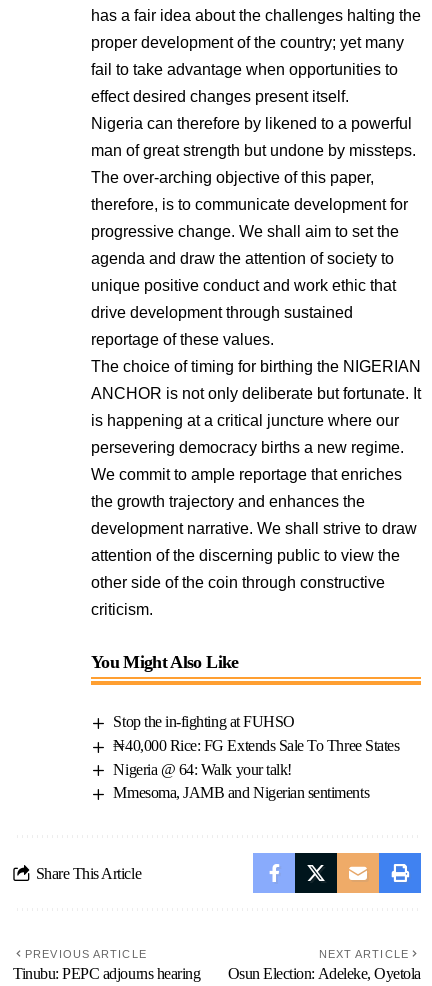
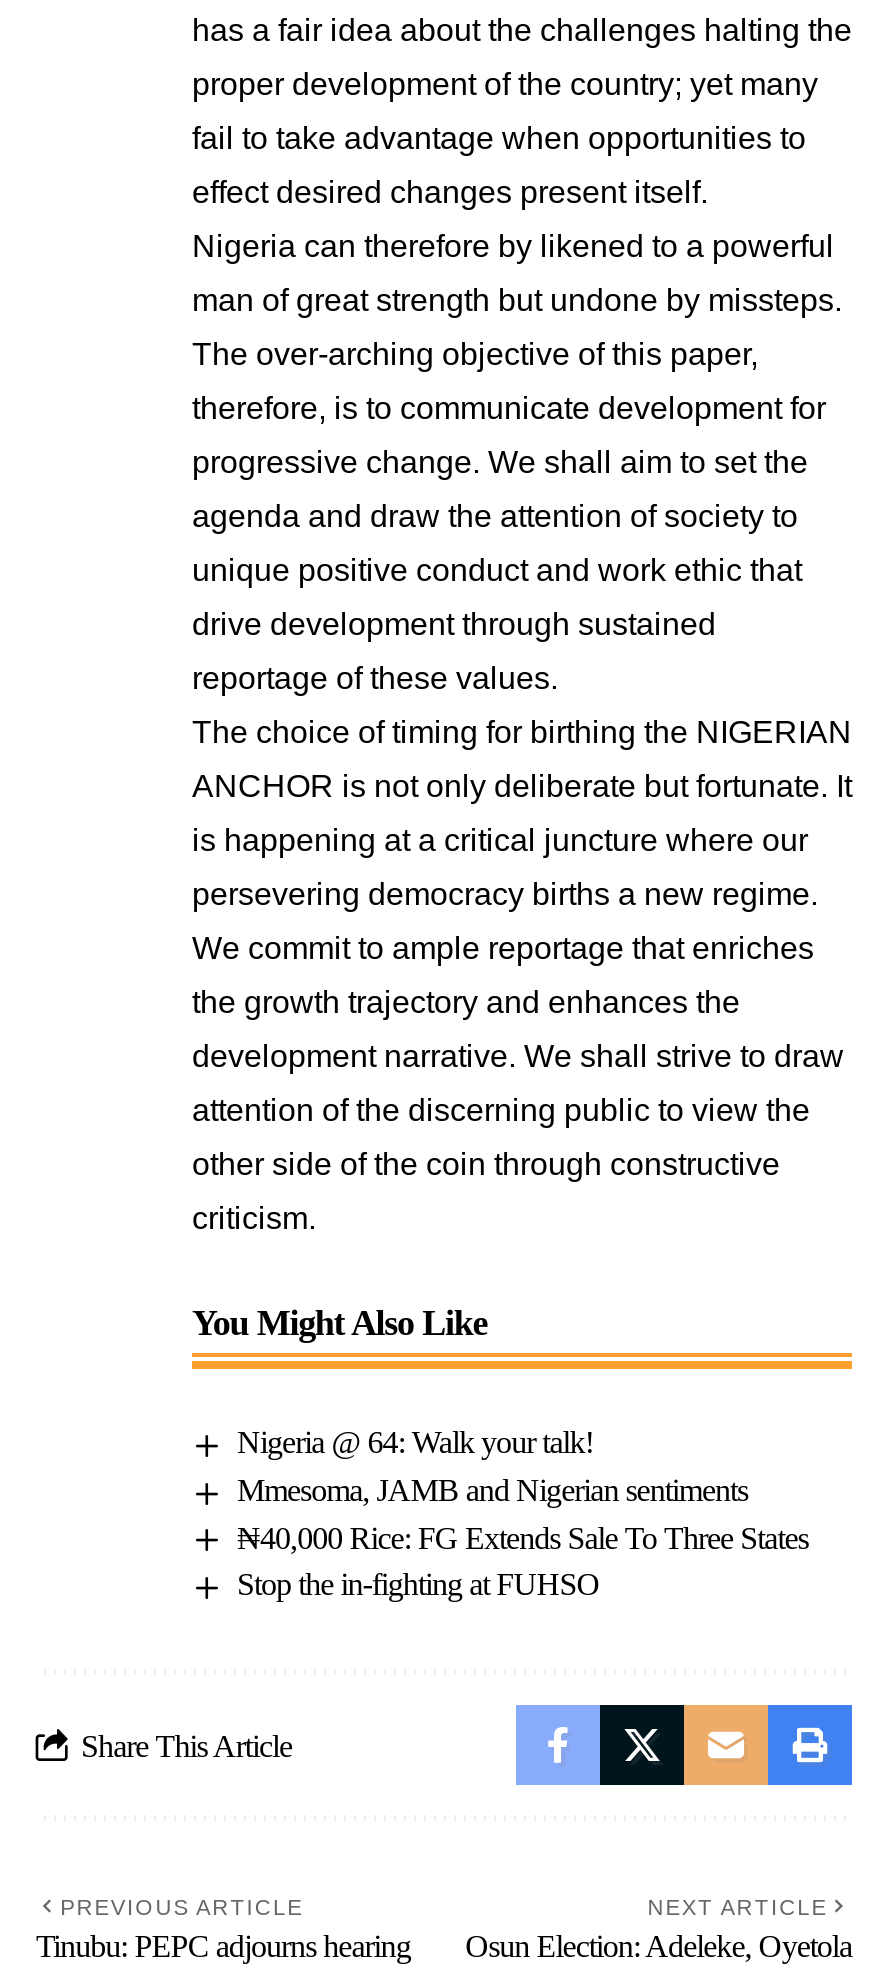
moved [113,713,399,754] -> [237,1520,809,1602]: Stop the in-fighting at FUHSO | ₦40,000 Rice: FG Extends Sale To Three States
moved [113,761,369,801] -> [237,1425,748,1507]: Nigeria @ 64: Walk your talk! | Mmesoma, JAMB and Nigerian sentiments

